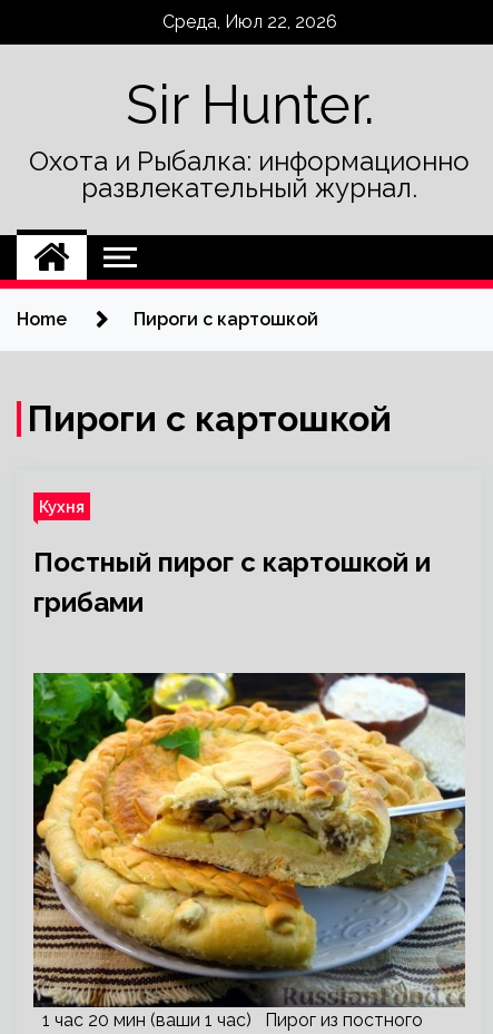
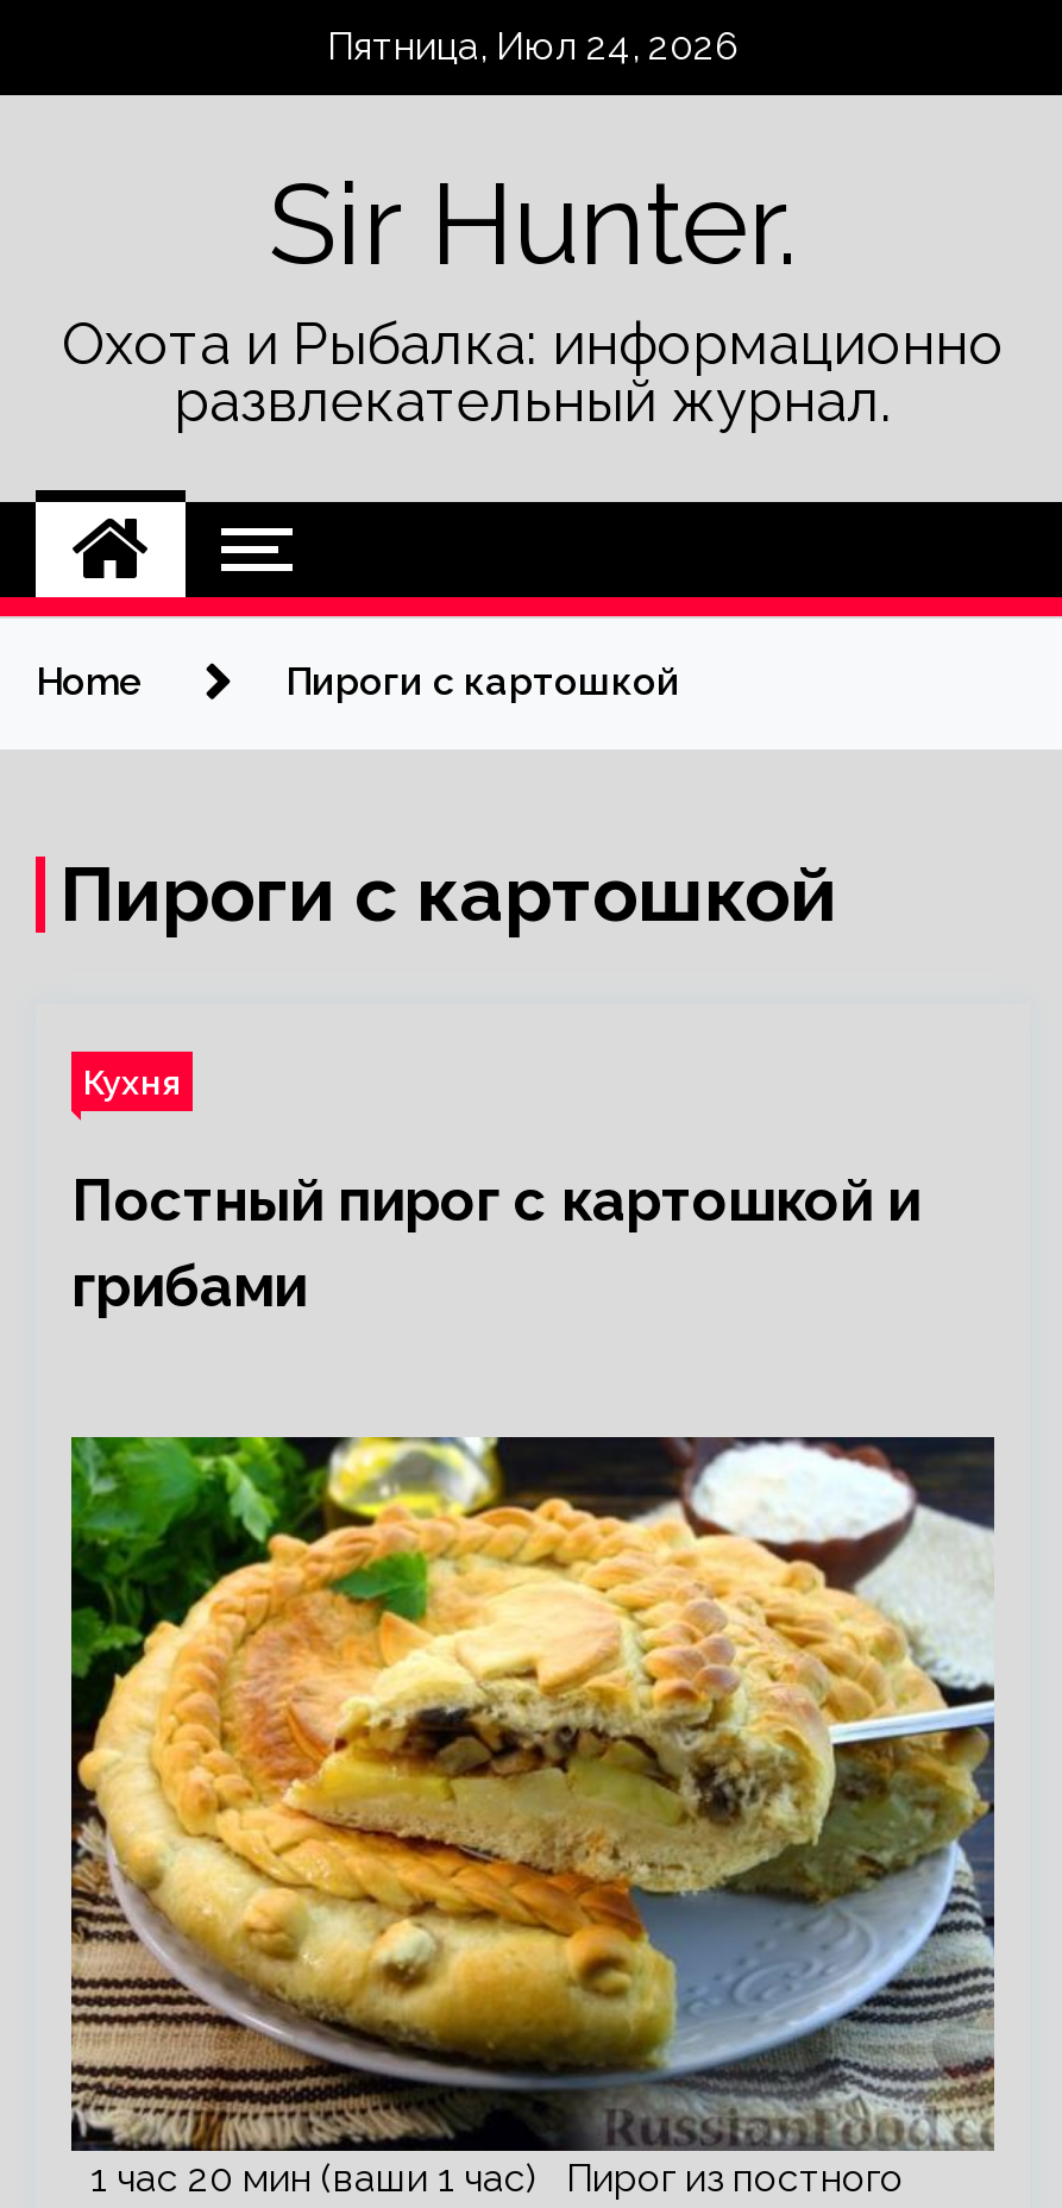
[162,11,337,32] Среда, Июл 22, 2026 -> [327,24,739,69] Пятница, Июл 24, 2026

